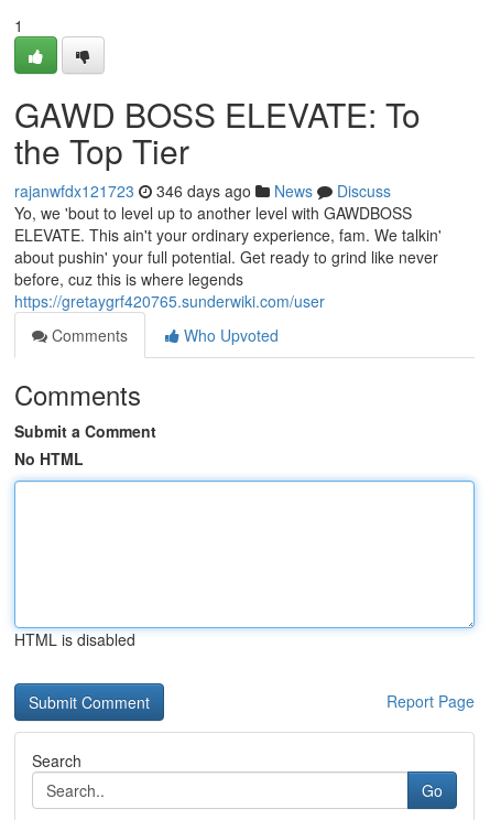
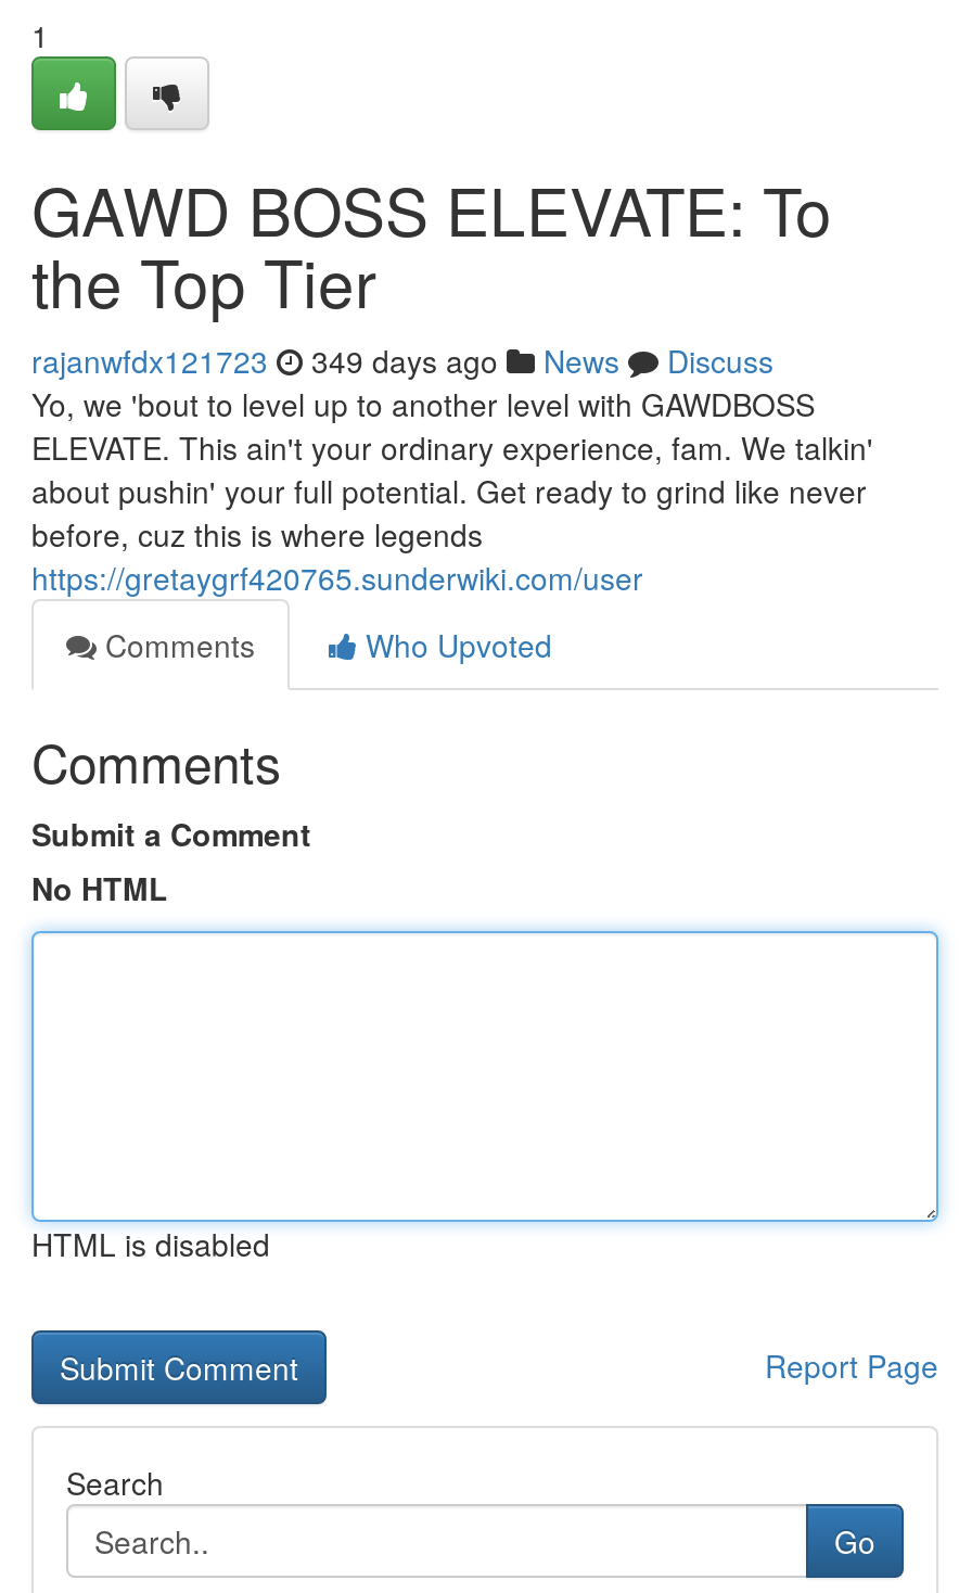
[14,180,391,202] rajanwfdx121723 346 days ago News Discuss -> [31,339,773,382] rajanwfdx121723 349 days ago News Discuss

